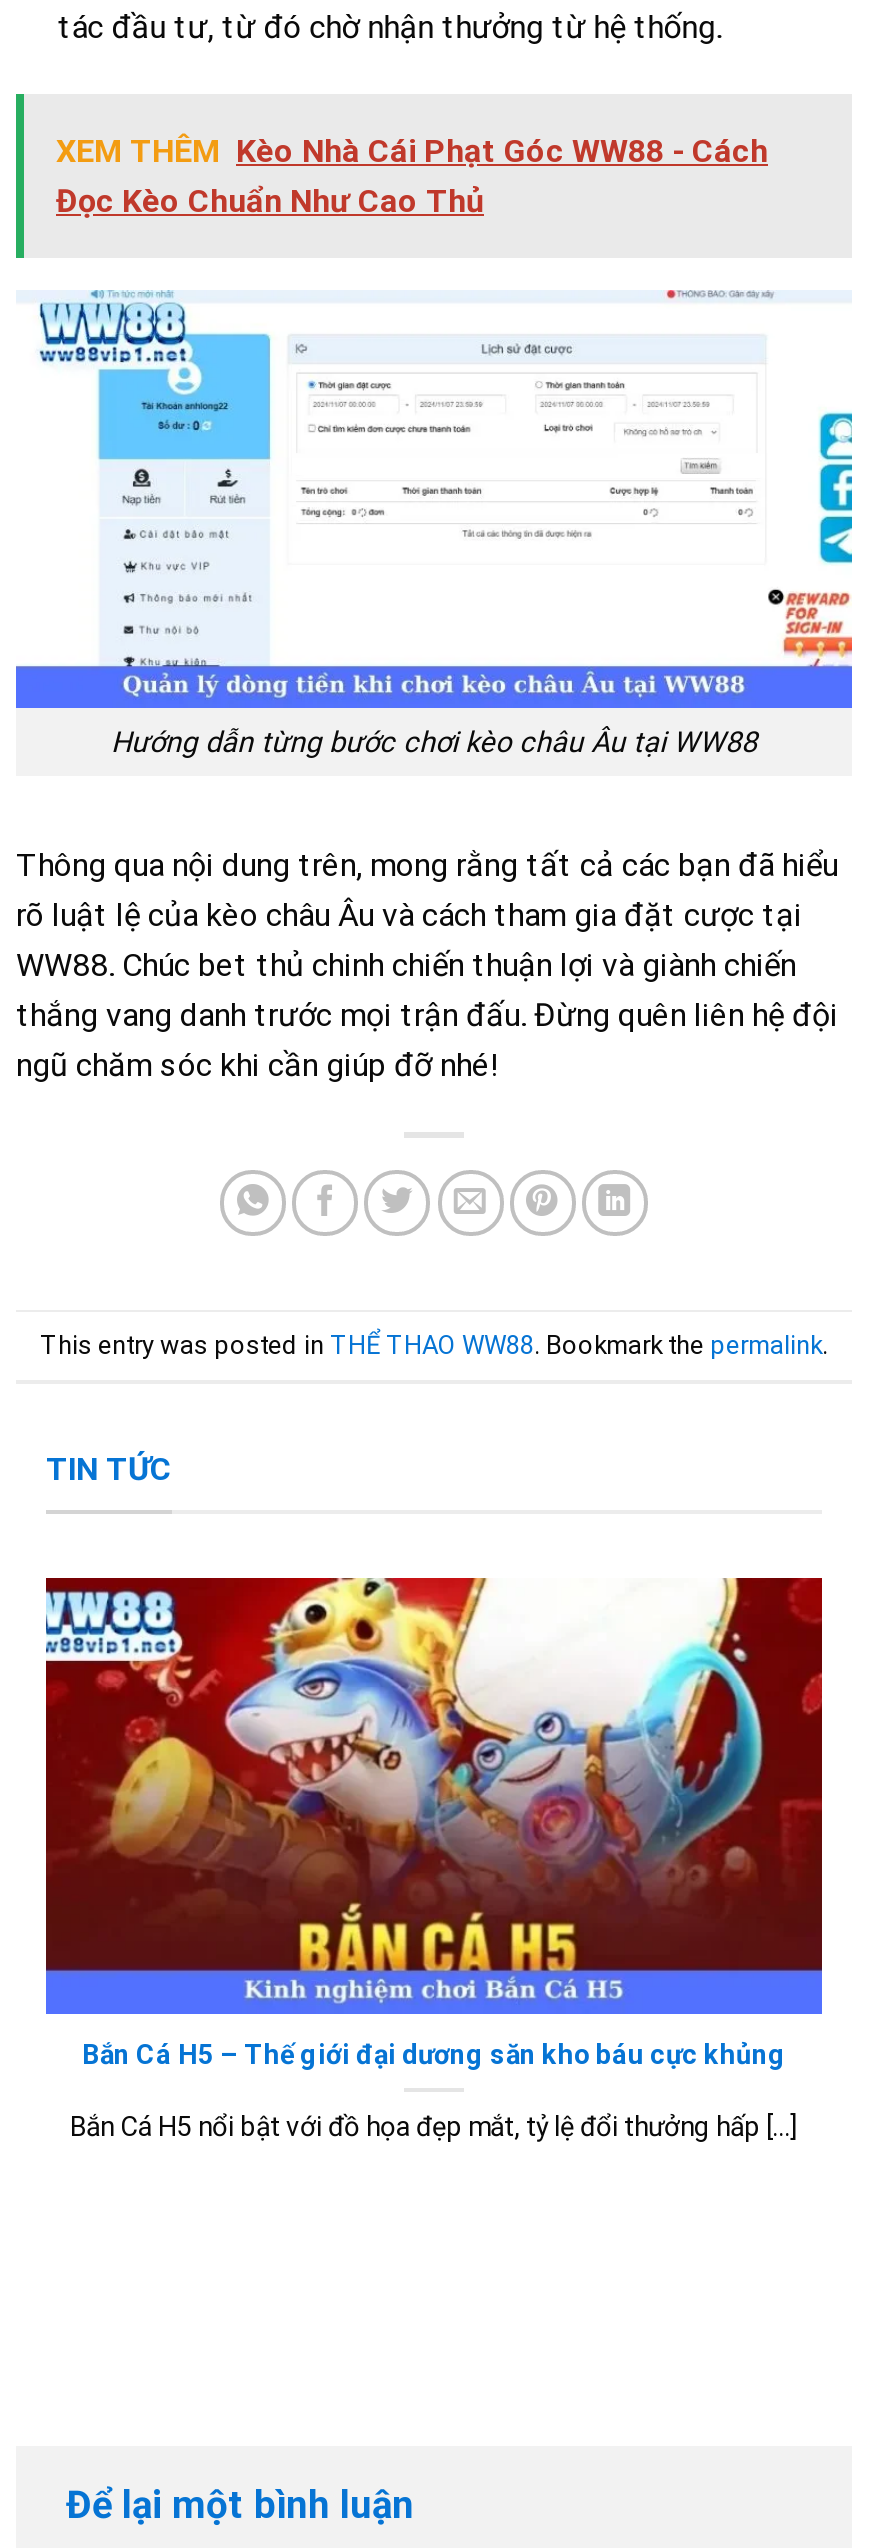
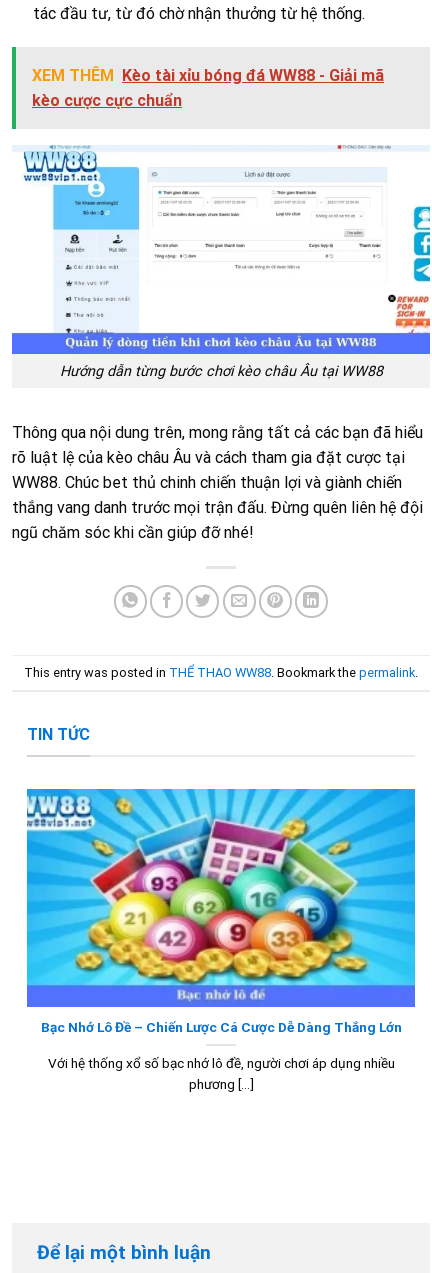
[56,132,768,220] XEM THÊM Kèo Nhà Cái Phạt Góc WW88 - Cách | Đọc Kèo Chuẩn Như Cao Thủ -> [32,66,384,110] XEM THÊM Kèo tài xỉu bóng đá WW88 - Giải mã | kèo cược cực chuẩn
[44,1576,824,2071] [image] | Bắn Cá H5 – Thế giới đại dương săn kho báu cực khủng -> [26,788,416,1035] [image] | Bạc Nhớ Lô Đề – Chiến Lược Cá Cược Dễ Dàng Thắng Lớn
[70,2110,798,2142] Bắn Cá H5 nổi bật với đồ họa đẹp mắt, tỷ lệ đổi thưởng hấp [...] -> [47,1055,394,1092] Với hệ thống xổ số bạc nhớ lô đề, người chơi áp dụng nhiều | phương [...]

